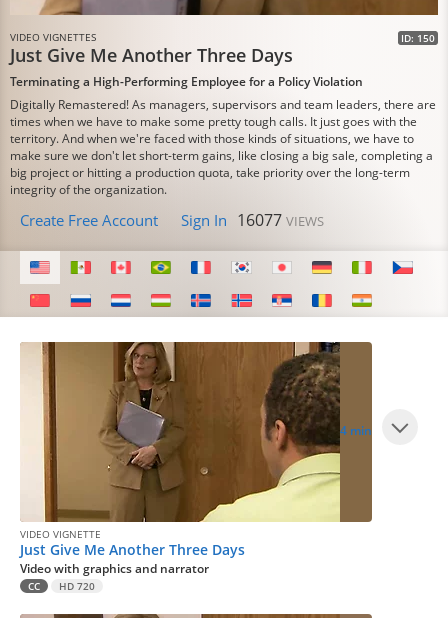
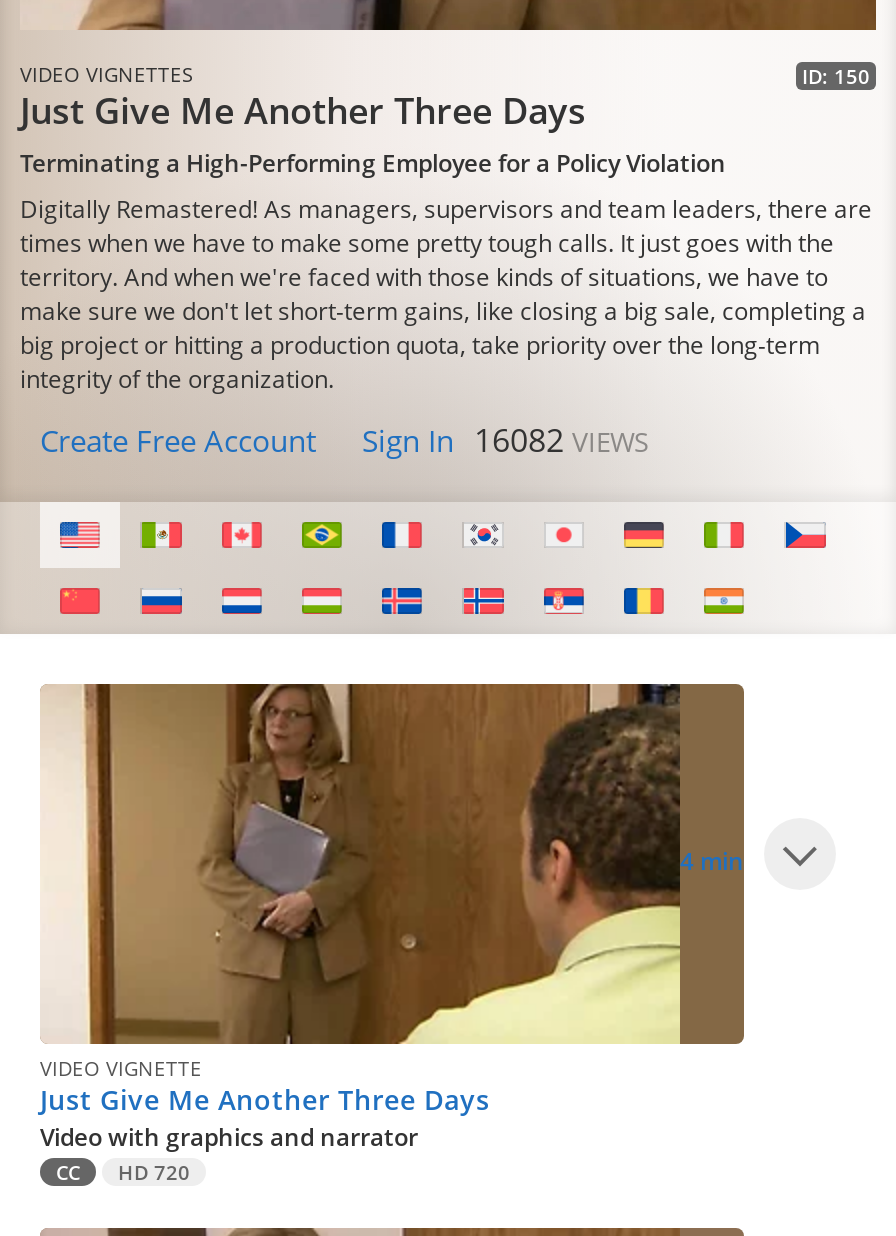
[20,209,324,231] Create Free Account Sign In 16077 VIEWS -> [40,418,648,462] Create Free Account Sign In 16082 VIEWS

